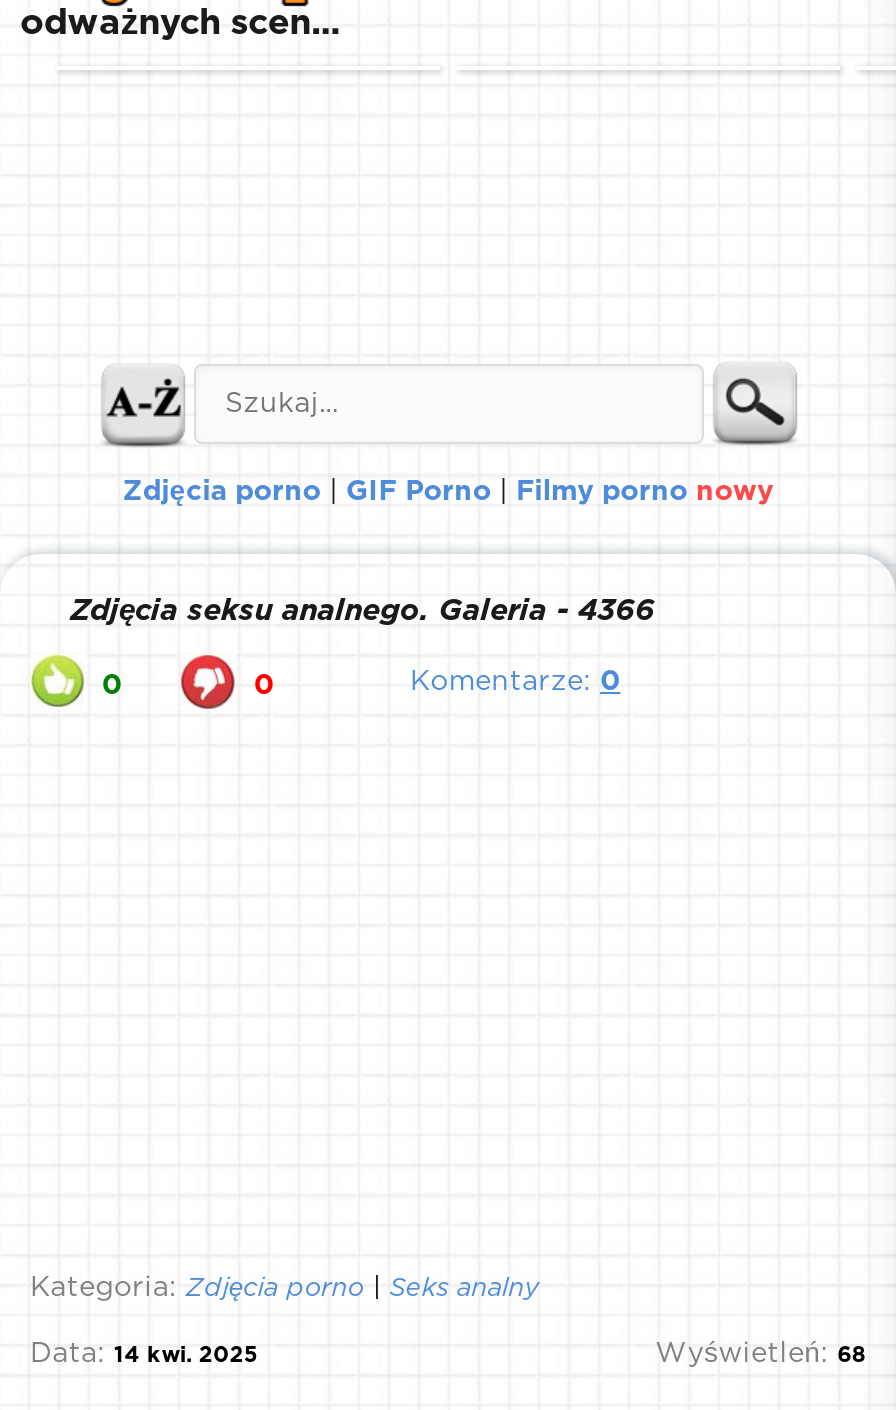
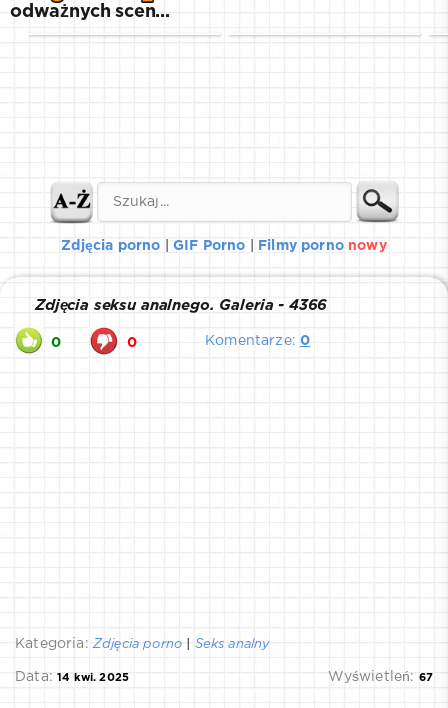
[655,1341,866,1365] Wyświetleń: 68 -> [328,670,433,682] Wyświetleń: 67

